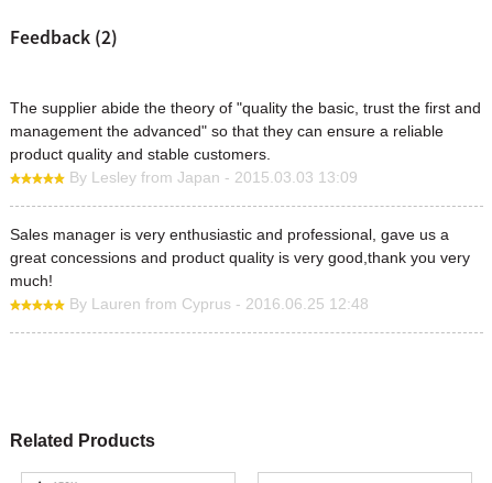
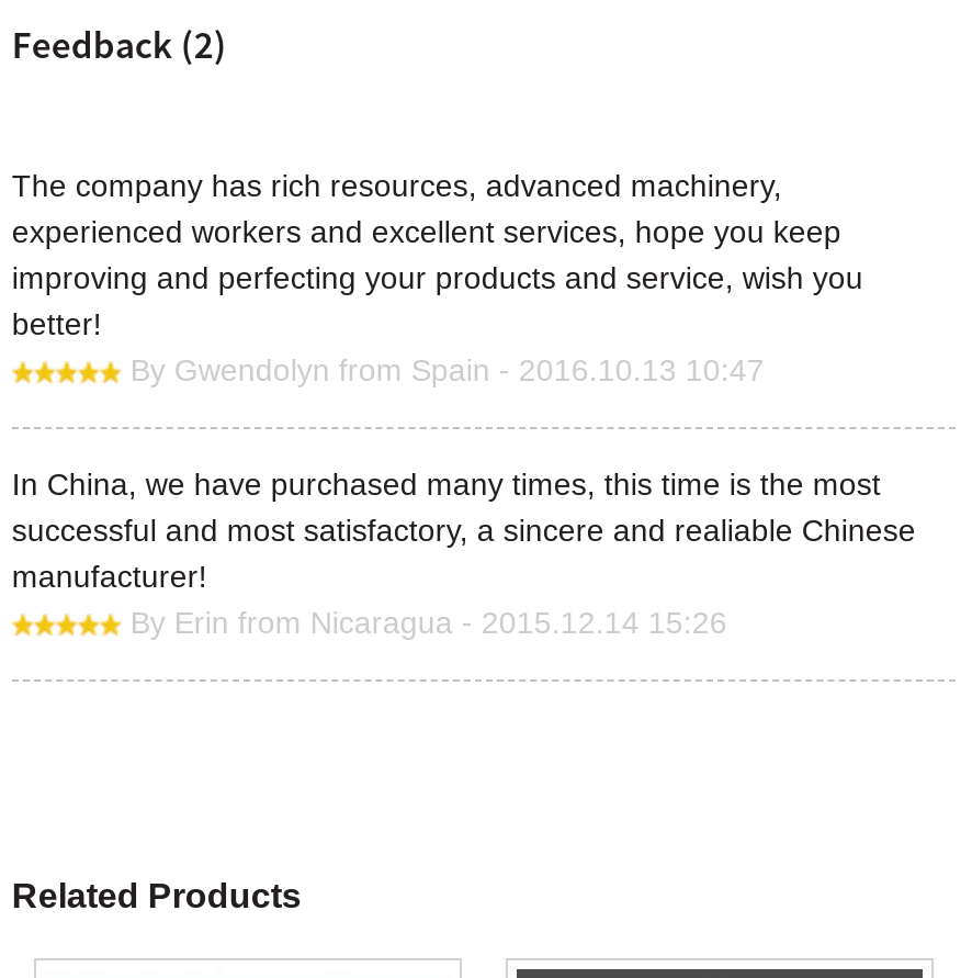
[10,99,481,186] The supplier abide the theory of "quality the basic, trust the first and | management the advanced" so that they can ensure a reliable | product quality and stable customers. | By Lesley from Japan - 2015.03.03 13:09 -> [12,169,863,388] The company has rich resources, advanced machinery, | experienced workers and excellent services, hope you keep | improving and perfecting your products and service, wish you | better! | By Gwendolyn from Spain - 2016.10.13 10:47
[10,226,470,313] Sales manager is very enthusiastic and professional, gave us a | great concessions and product quality is very good,thank you very | much! | By Lauren from Cyprus - 2016.06.25 12:48 -> [12,467,916,641] In China, we have purchased many times, this time is the most | successful and most satisfactory, a sincere and realiable Chinese | manufacturer! | By Erin from Nicaragua - 2015.12.14 15:26

